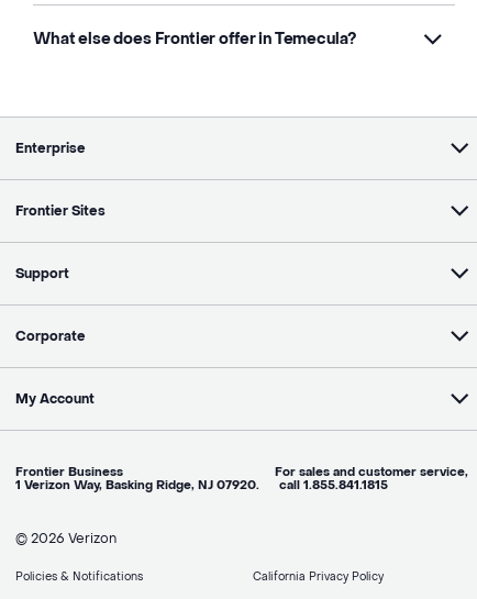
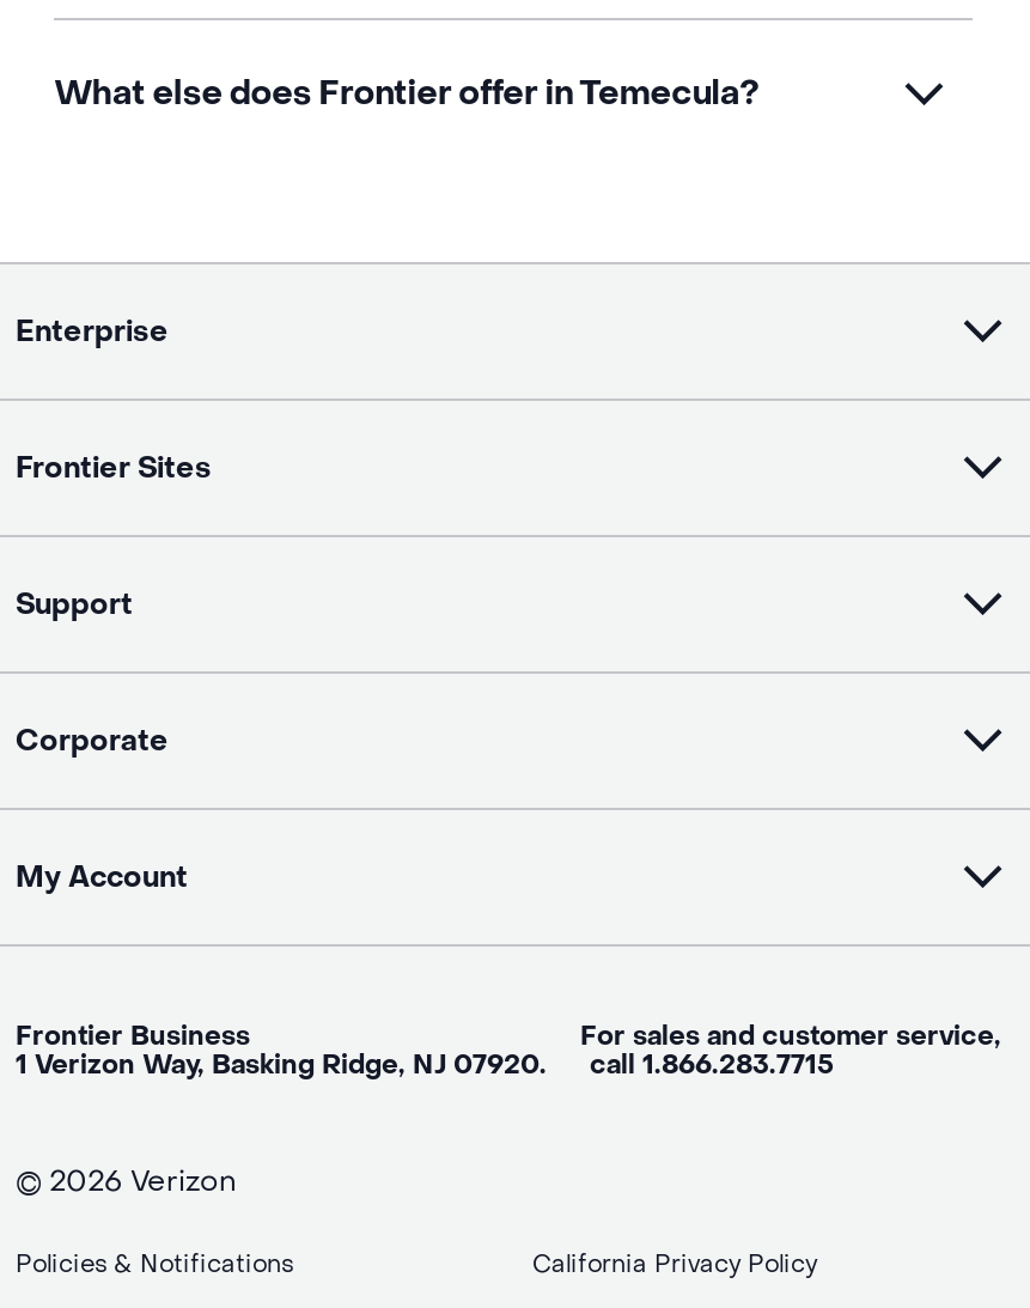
[15,477,388,493] 1 Verizon Way, Basking Ridge, NJ 07920. call 1.855.841.1815 -> [16,1047,834,1083] 1 Verizon Way, Basking Ridge, NJ 07920. call 1.866.283.7715

